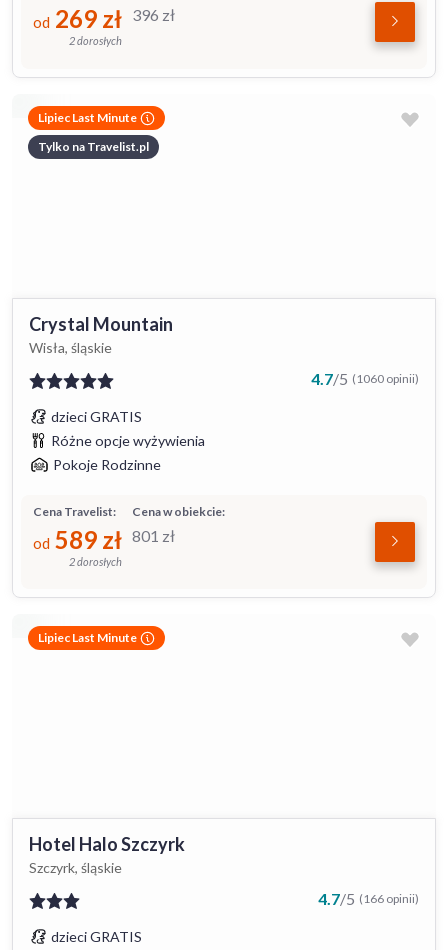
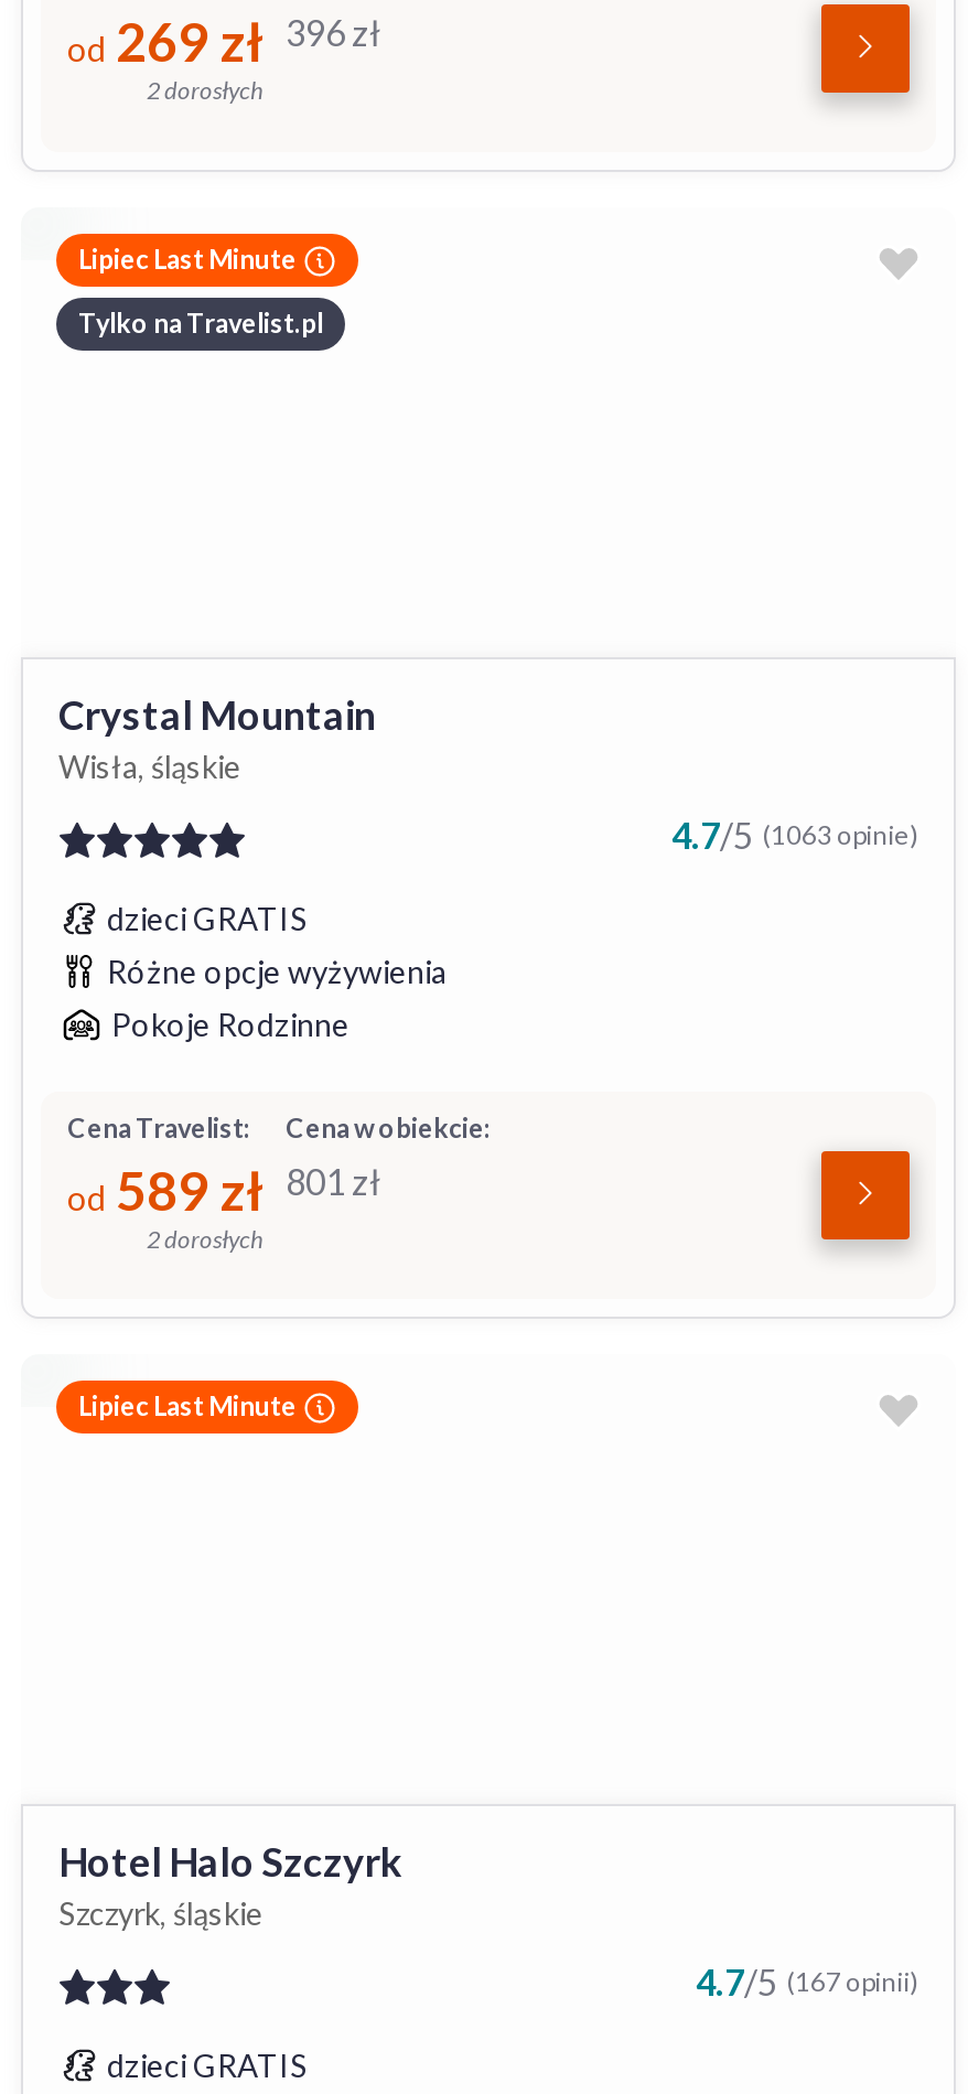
[311,369,419,388] 4.7/5 (1060 opinii) -> [671,814,918,856] 4.7/5 (1063 opinie)
[318,889,419,908] 4.7/5 (166 opinii) -> [696,1961,918,2002] 4.7/5 (167 opinii)

